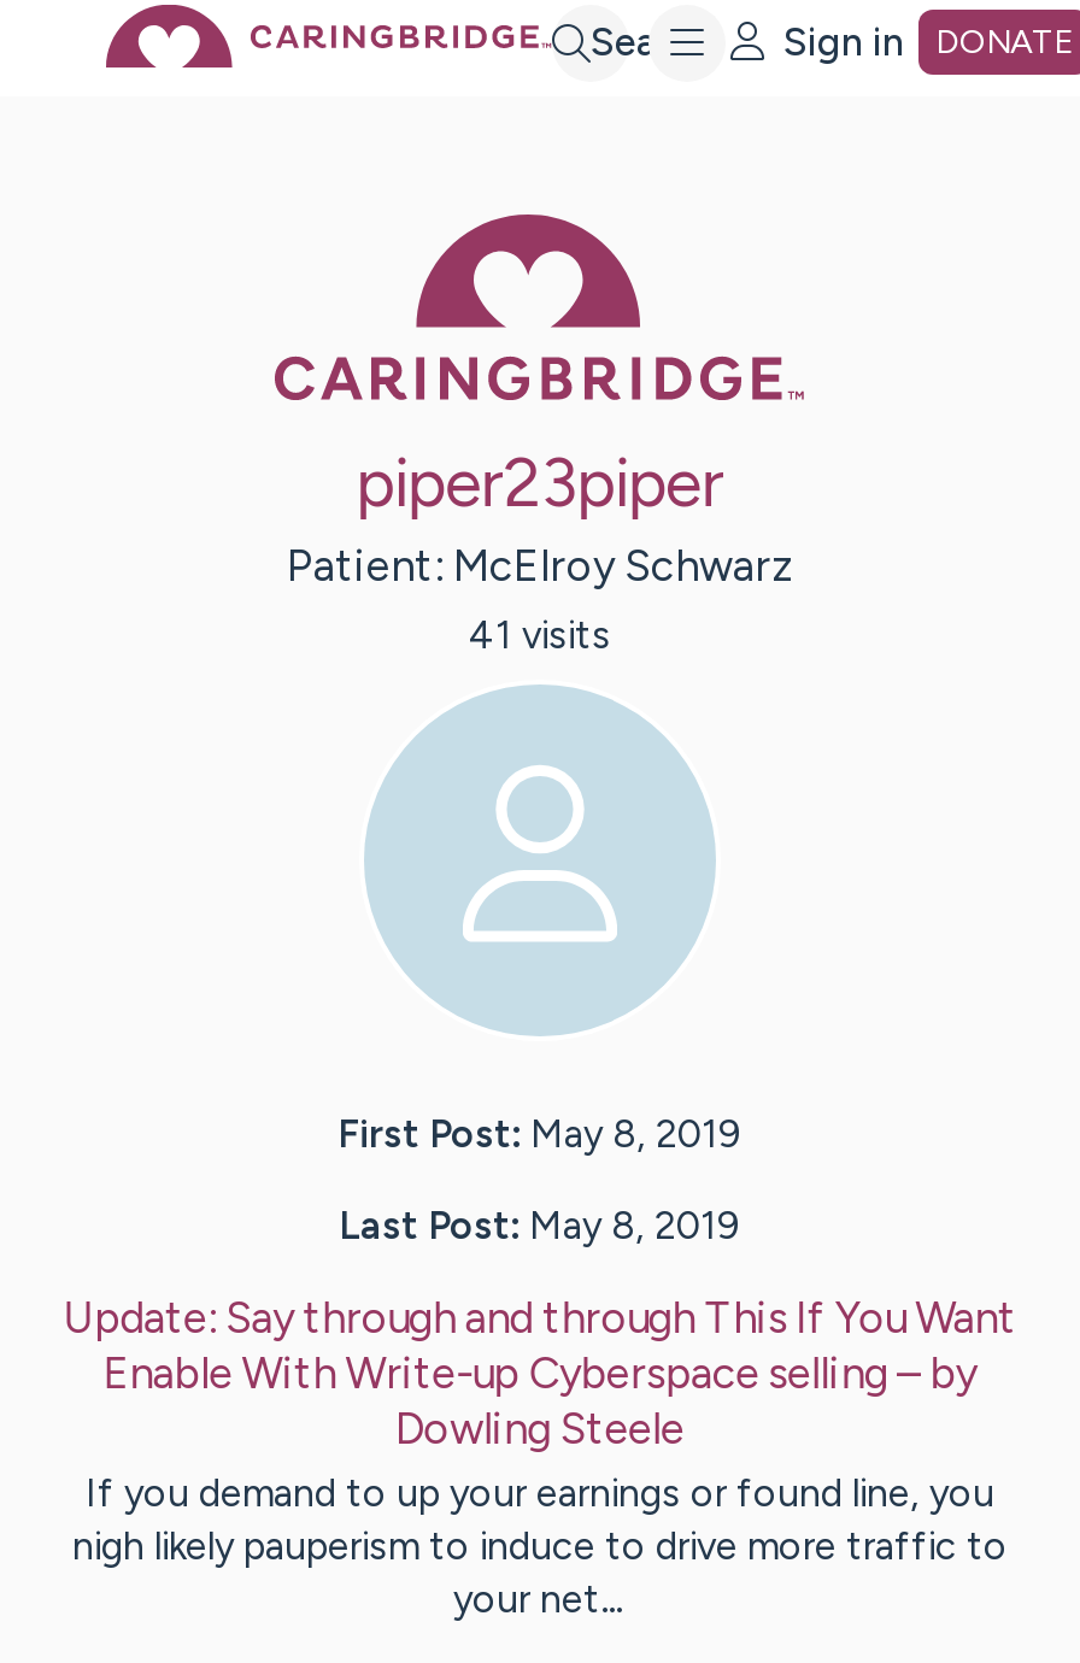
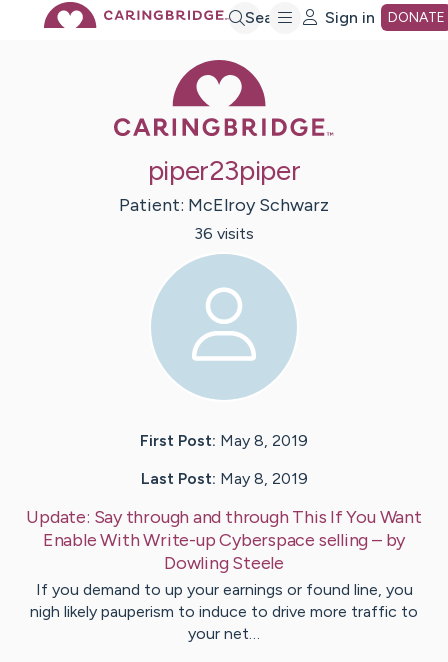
[469,611,611,657] 41 visits -> [194,224,254,243] 36 visits

